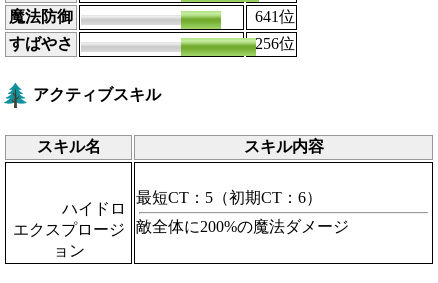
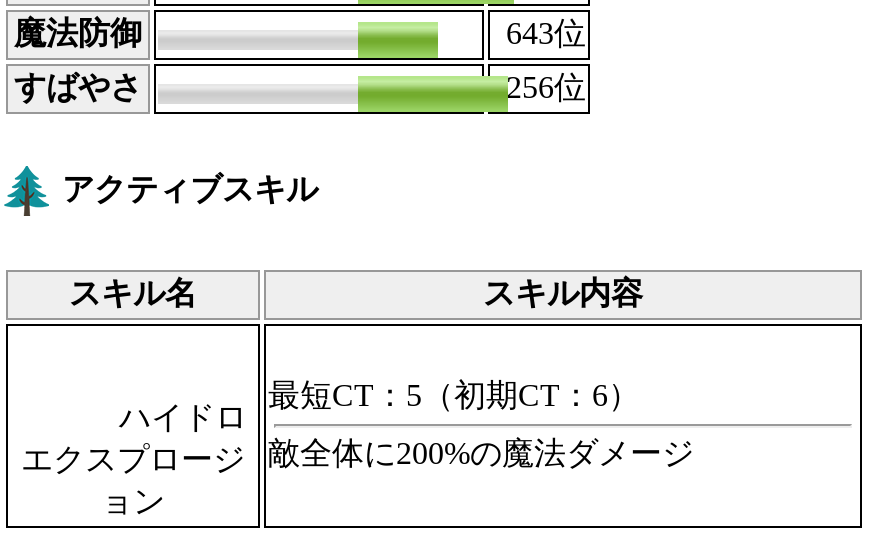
[255,8,295,25] 641位 -> [506,16,586,50] 643位

